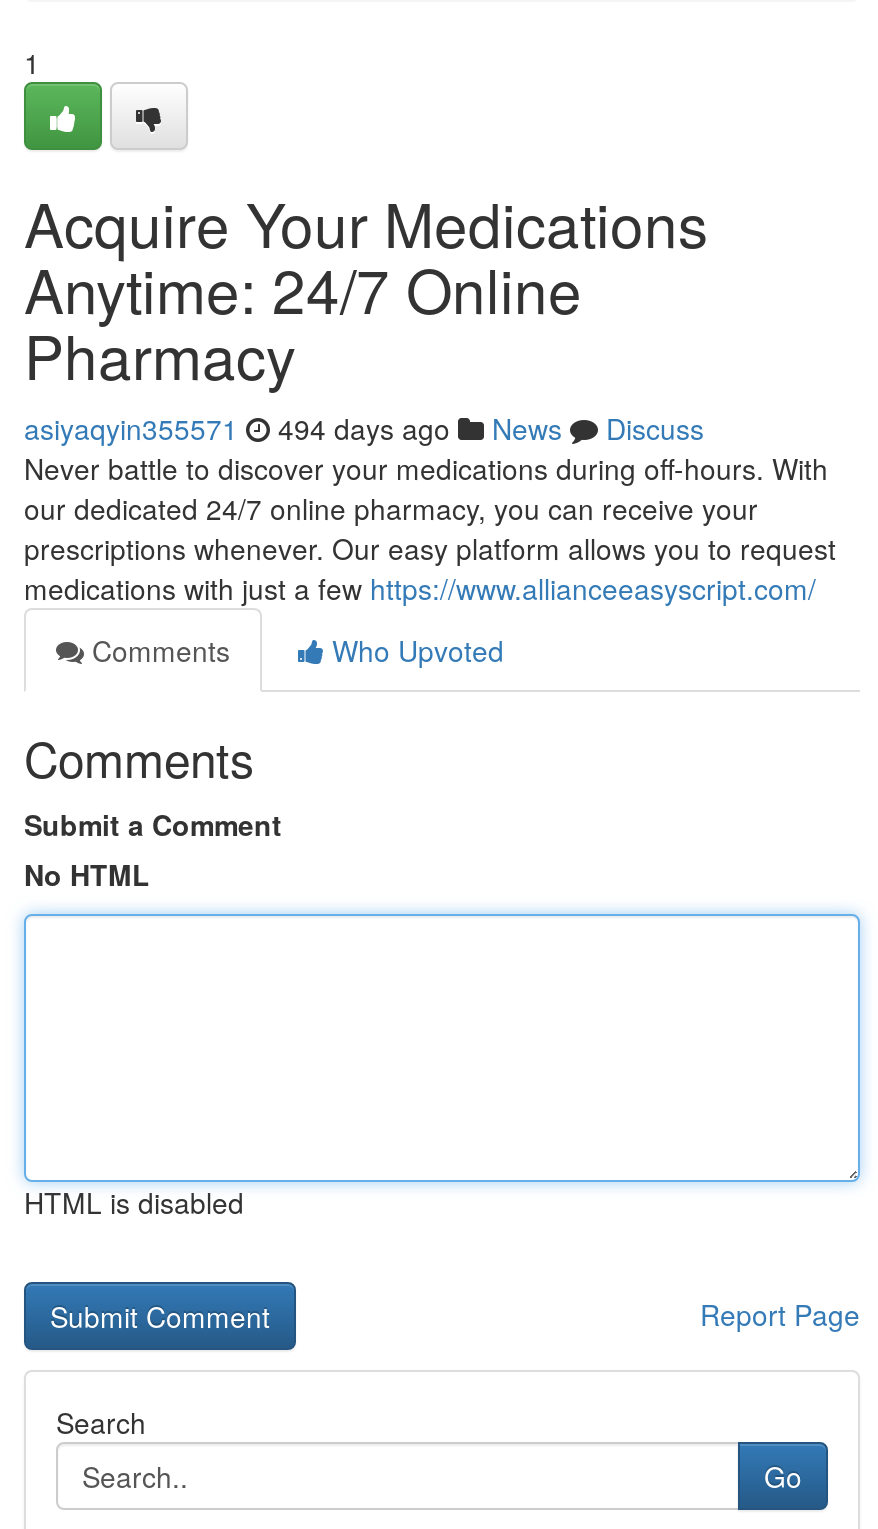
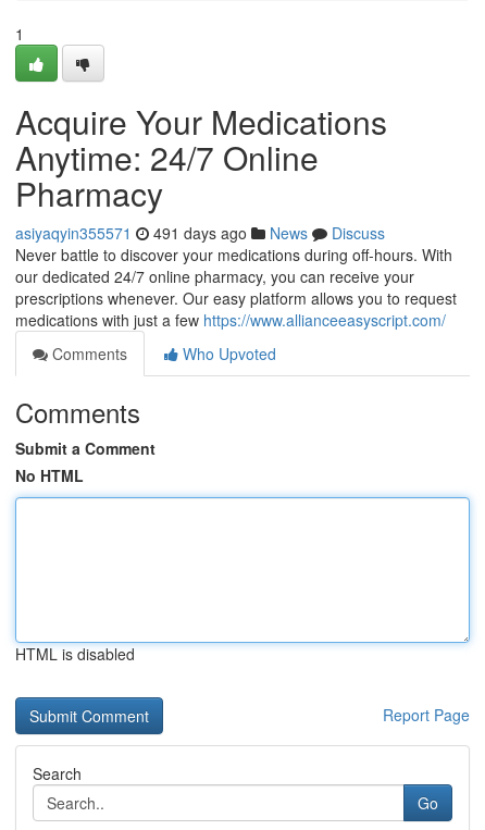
[24,408,704,448] asiyaqyin355571 494 days ago News Discuss -> [15,222,385,244] asiyaqyin355571 491 days ago News Discuss

